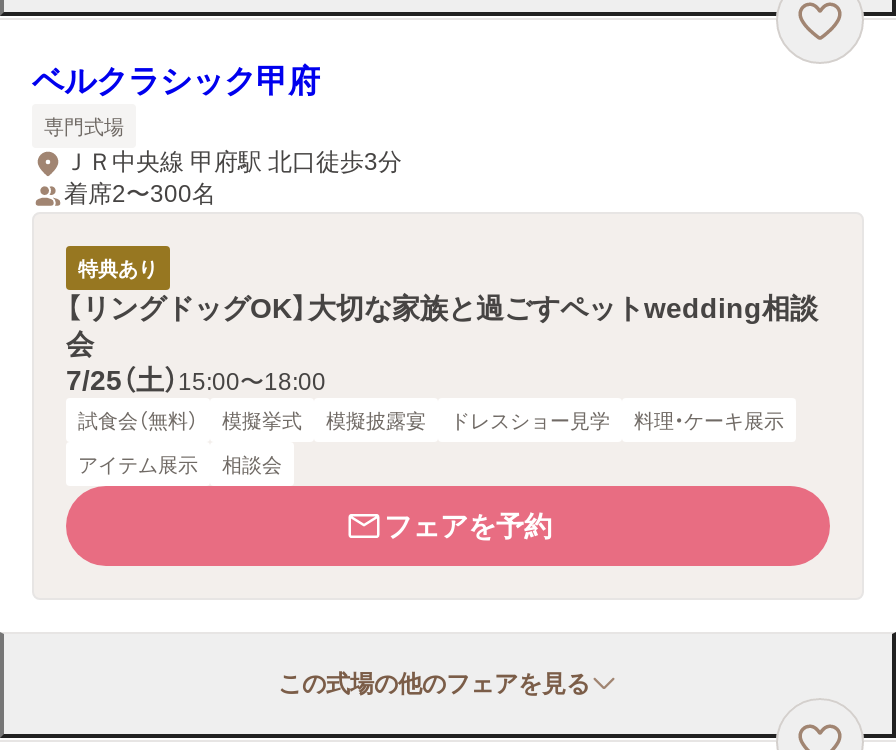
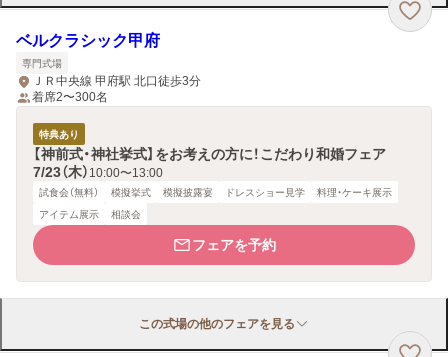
[66,292,818,396] 【リングドッグOK】大切な家族と過ごすペットwedding相談 | 会 | 7/25（土）15:00〜18:00 -> [33,146,386,180] 【神前式・神社挙式】をお考えの方に！こだわり和婚フェア | 7/23（木）10:00〜13:00

